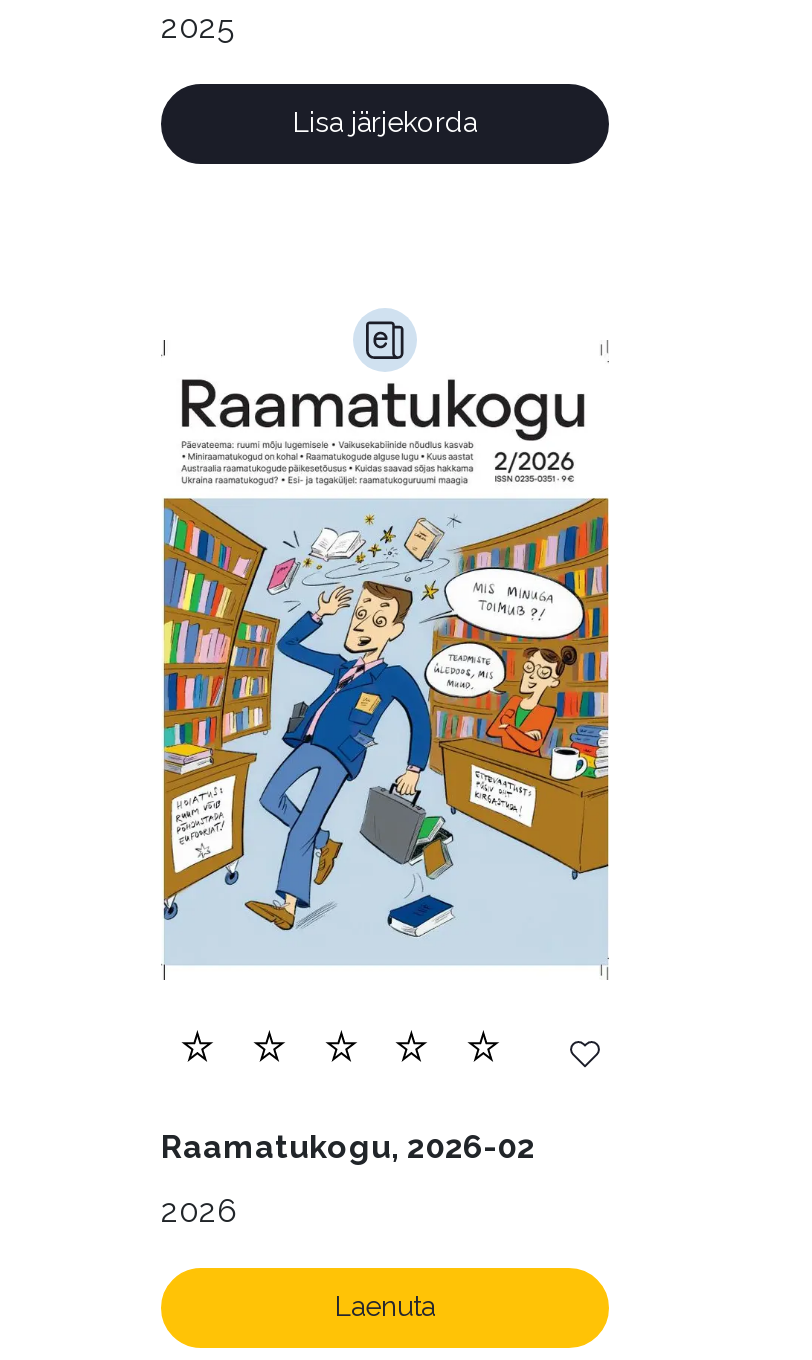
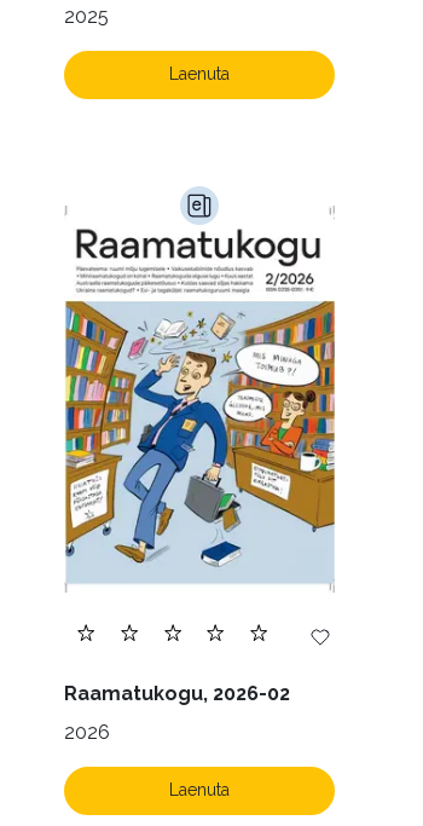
[293,106,477,138] Lisa järjekorda -> [169,64,230,84] Laenuta

